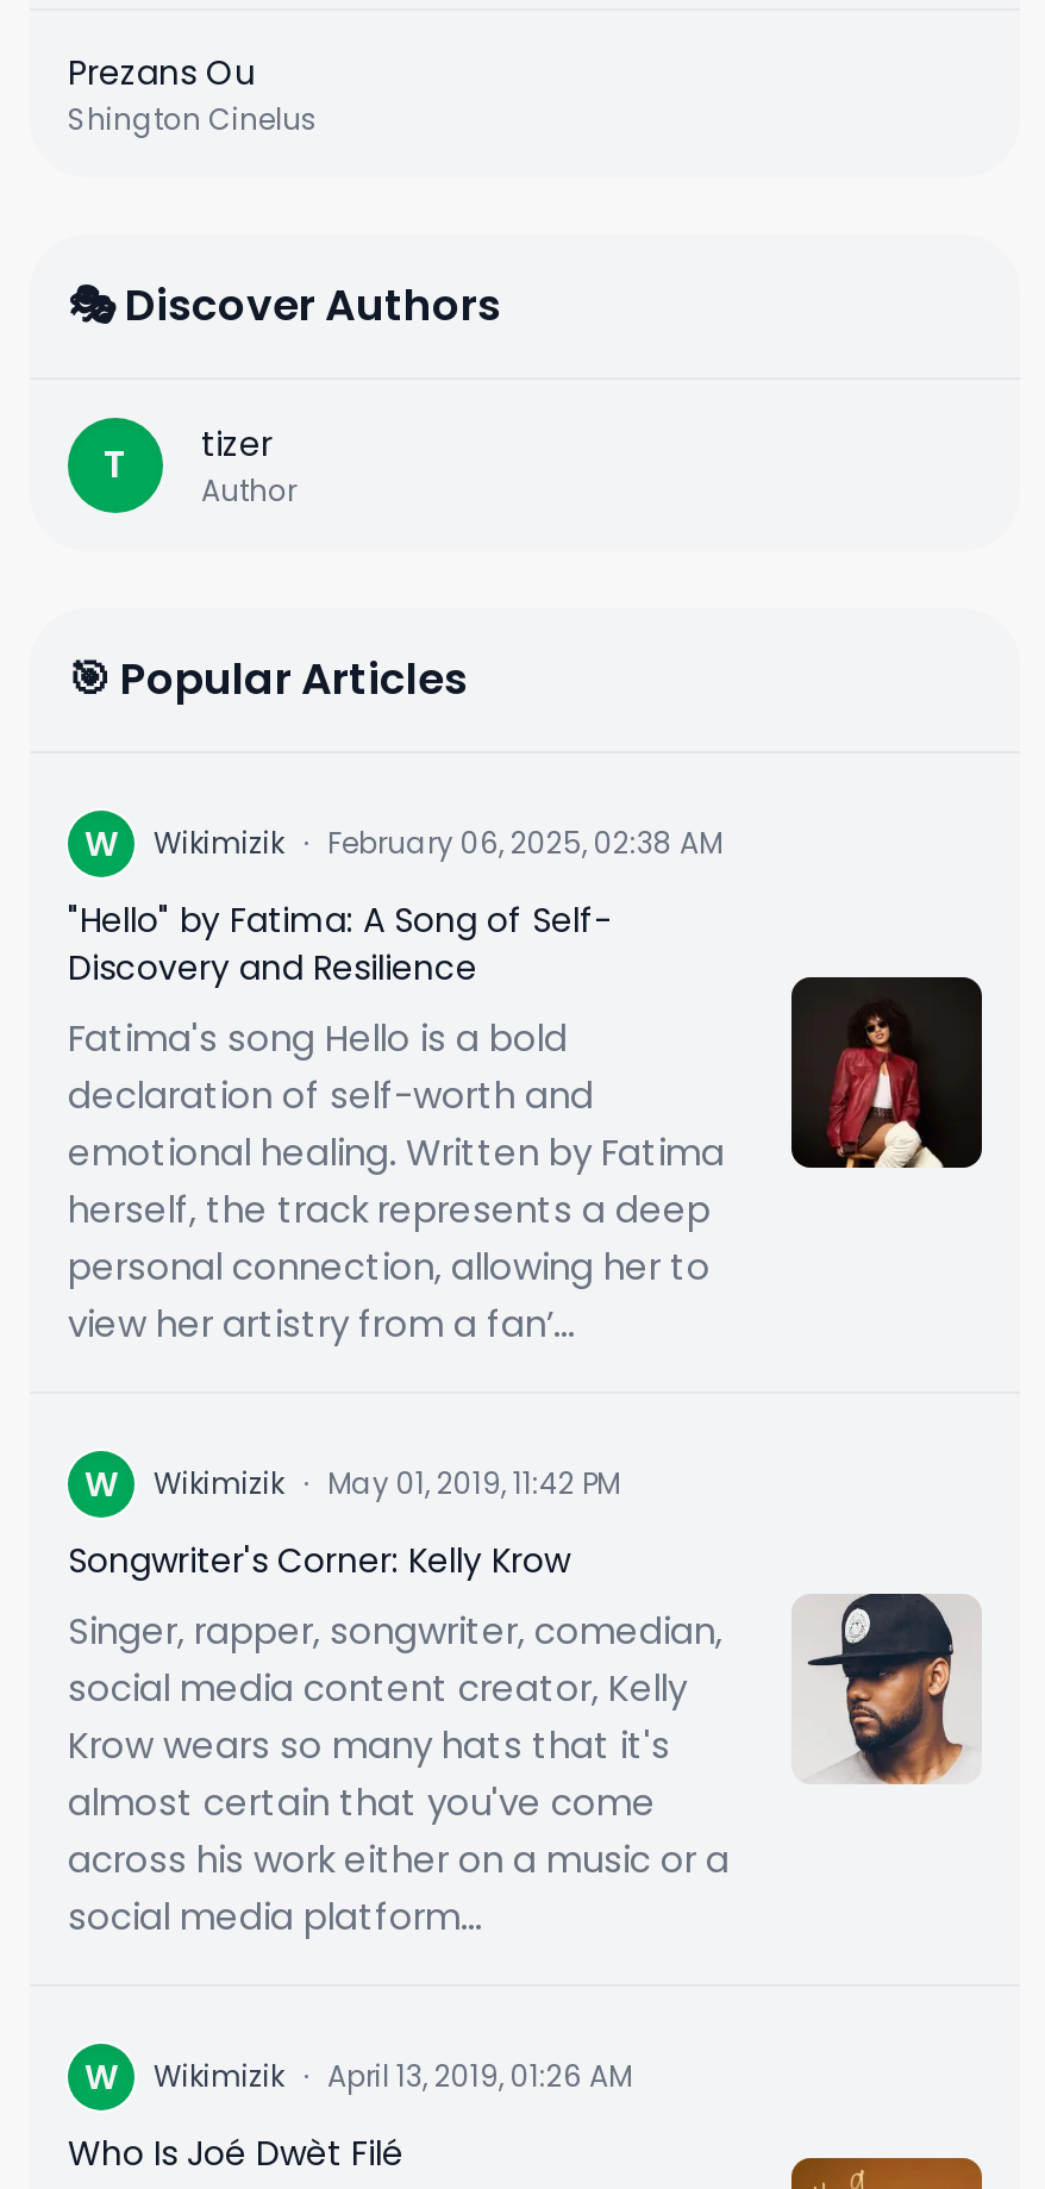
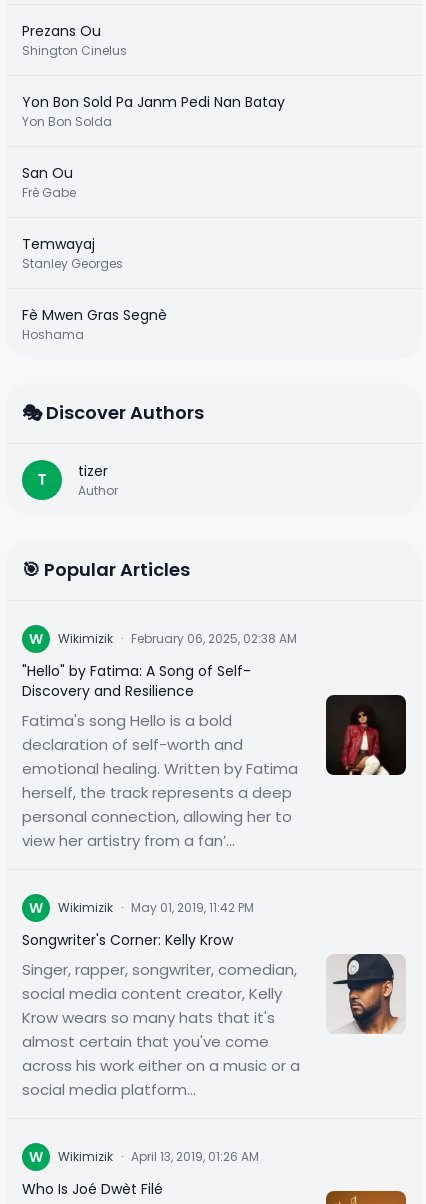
none -> [22,92,285,343] Yon Bon Sold Pa Janm Pedi Nan Batay | Yon Bon Solda | San Ou | Frè Gabe | Temwayaj | Stanley Georges | Fè Mwen Gras Segnè | Hoshama

